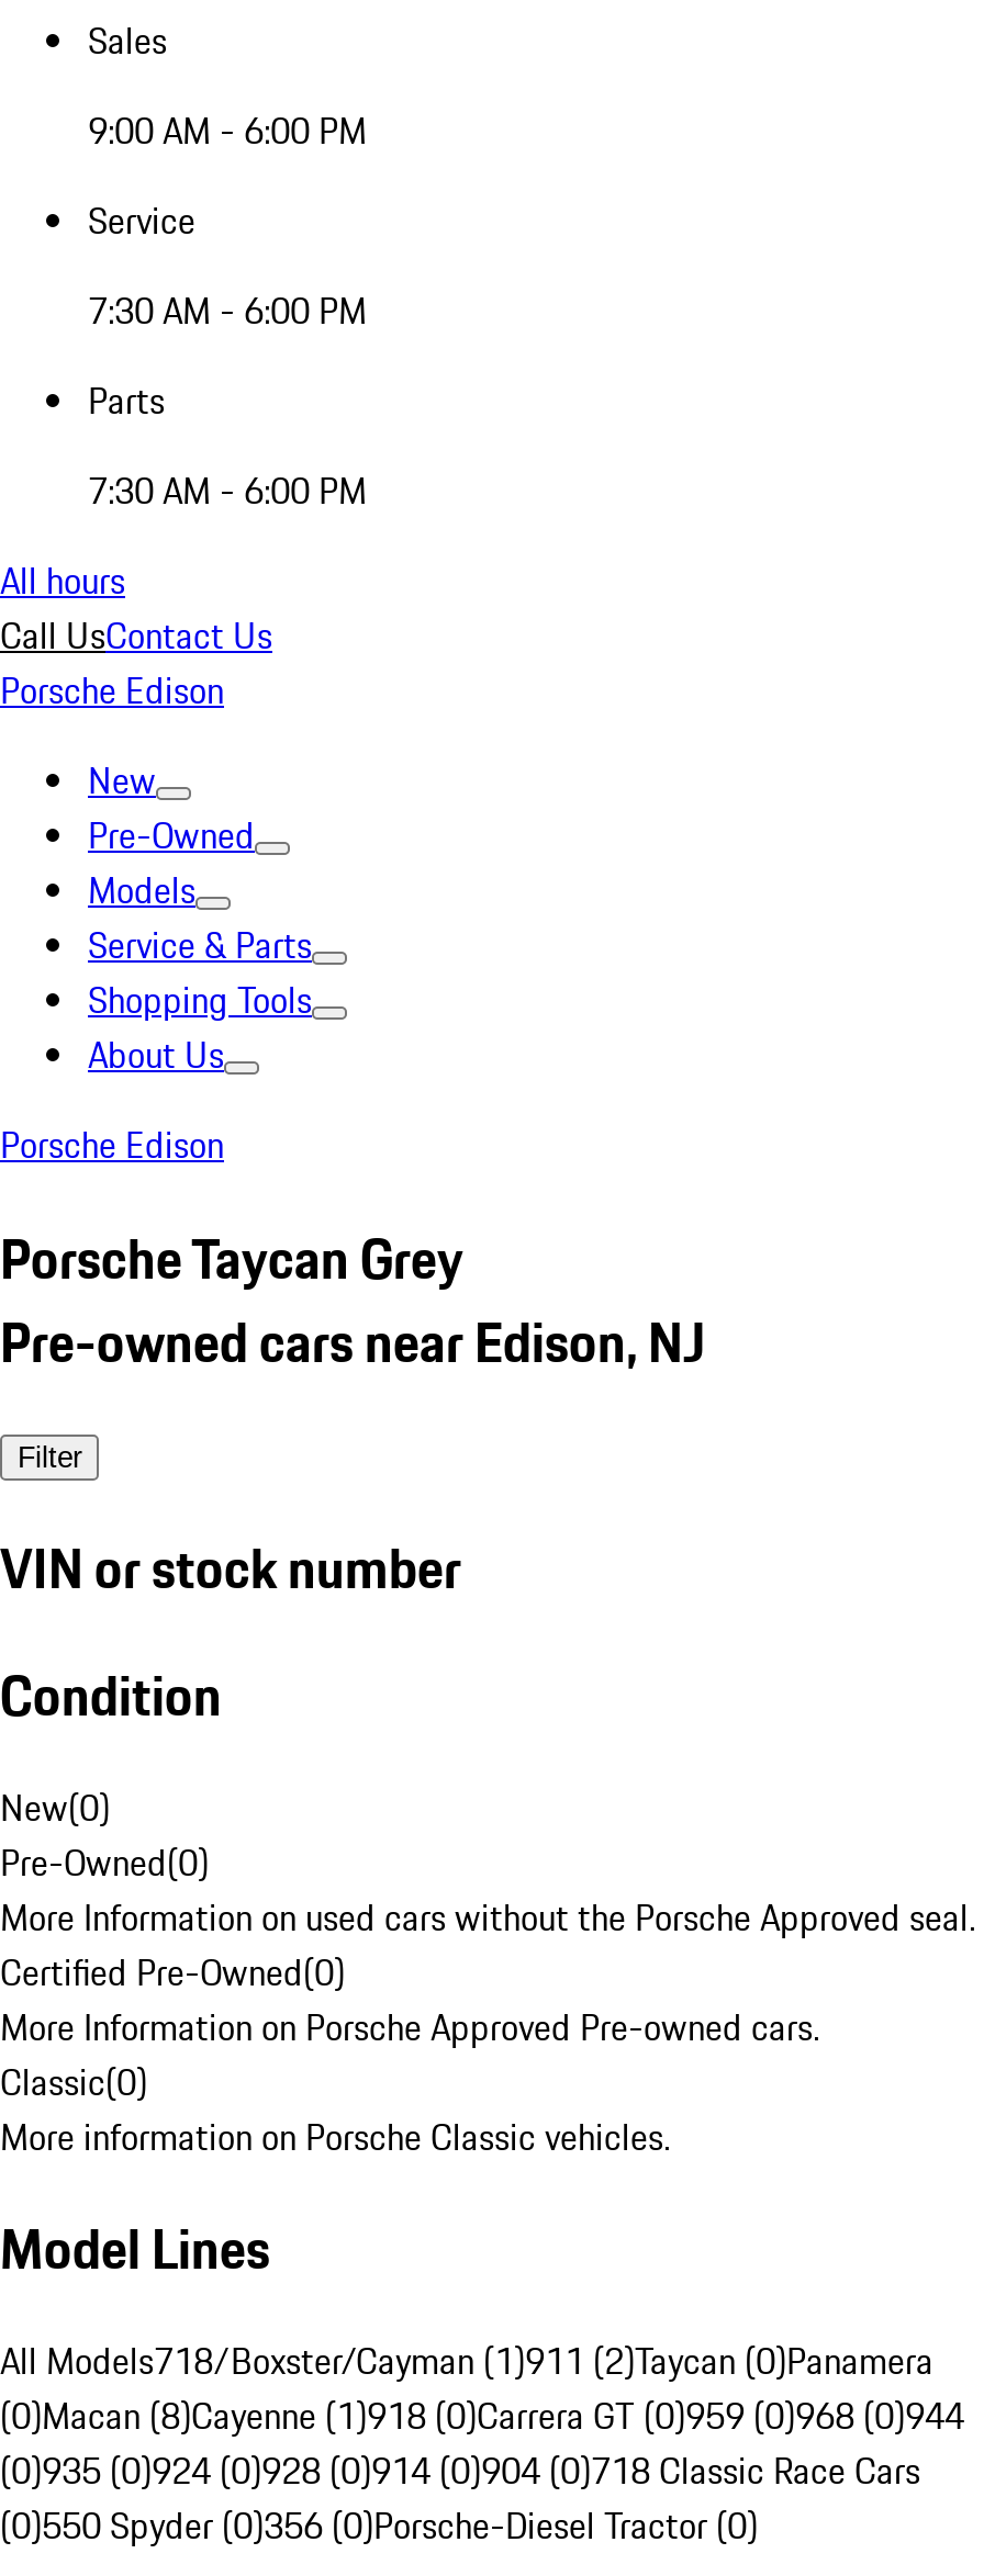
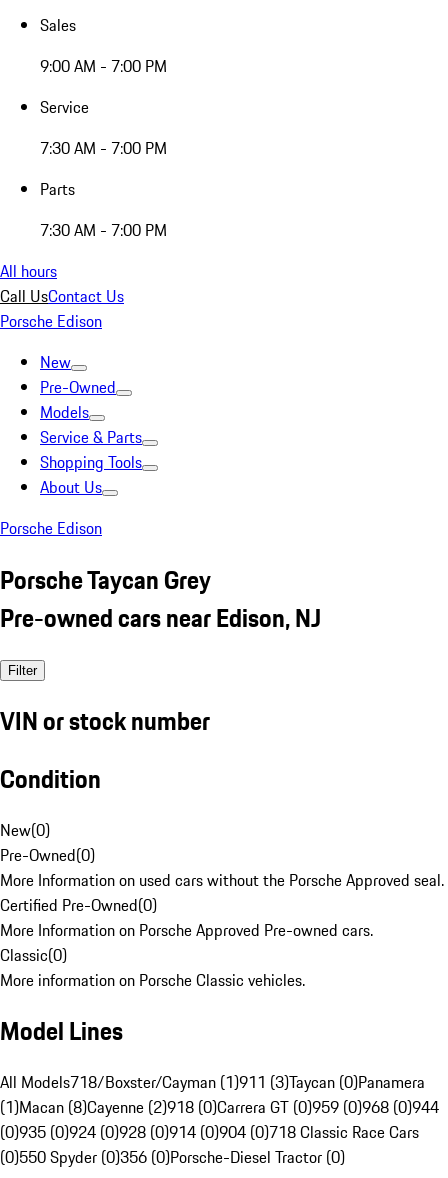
[88,104,367,157] 9:00 AM - 6:00 PM -> [40,54,167,78] 9:00 AM - 7:00 PM
[88,284,367,337] 7:30 AM - 6:00 PM -> [40,136,167,160] 7:30 AM - 7:00 PM
[88,464,367,517] 7:30 AM - 6:00 PM -> [40,218,167,242] 7:30 AM - 7:00 PM
[0,2335,933,2388] All Models718/Boxster/Cayman (1)911 (2)Taycan (0)Panamera -> [0,1070,425,1094] All Models718/Boxster/Cayman (1)911 (3)Taycan (0)Panamera
[0,2390,964,2443] (0)Macan (8)Cayenne (1)918 (0)Carrera GT (0)959 (0)968 (0)944 -> [0,1095,439,1119] (1)Macan (8)Cayenne (2)918 (0)Carrera GT (0)959 (0)968 (0)944

